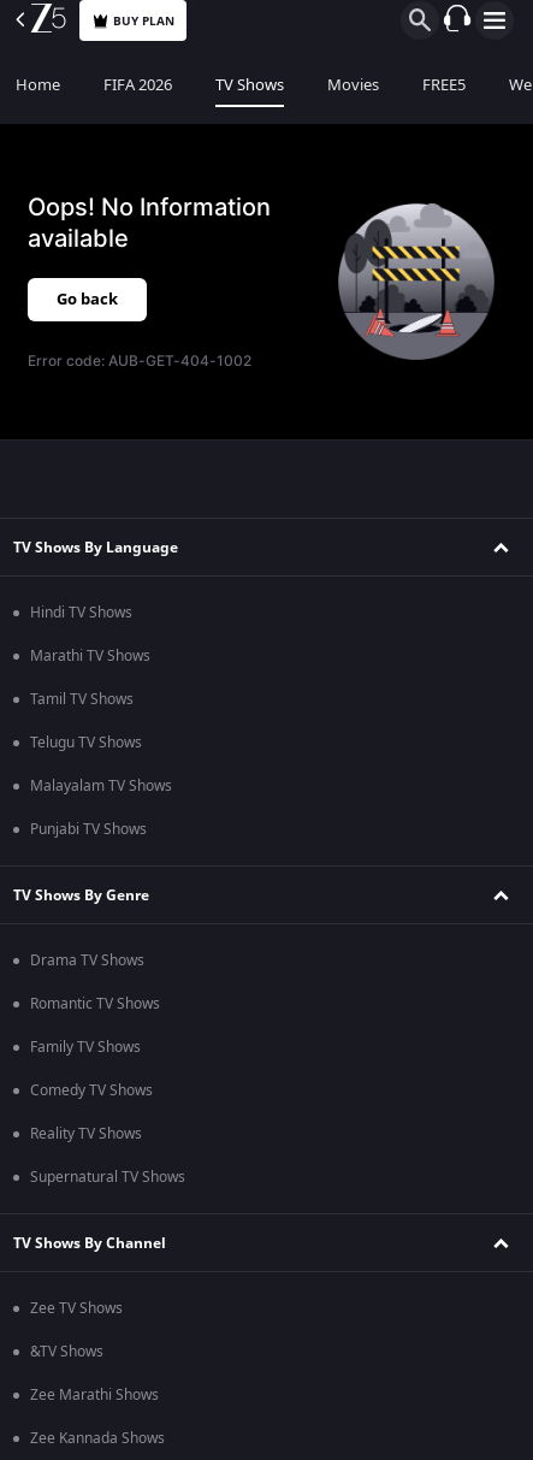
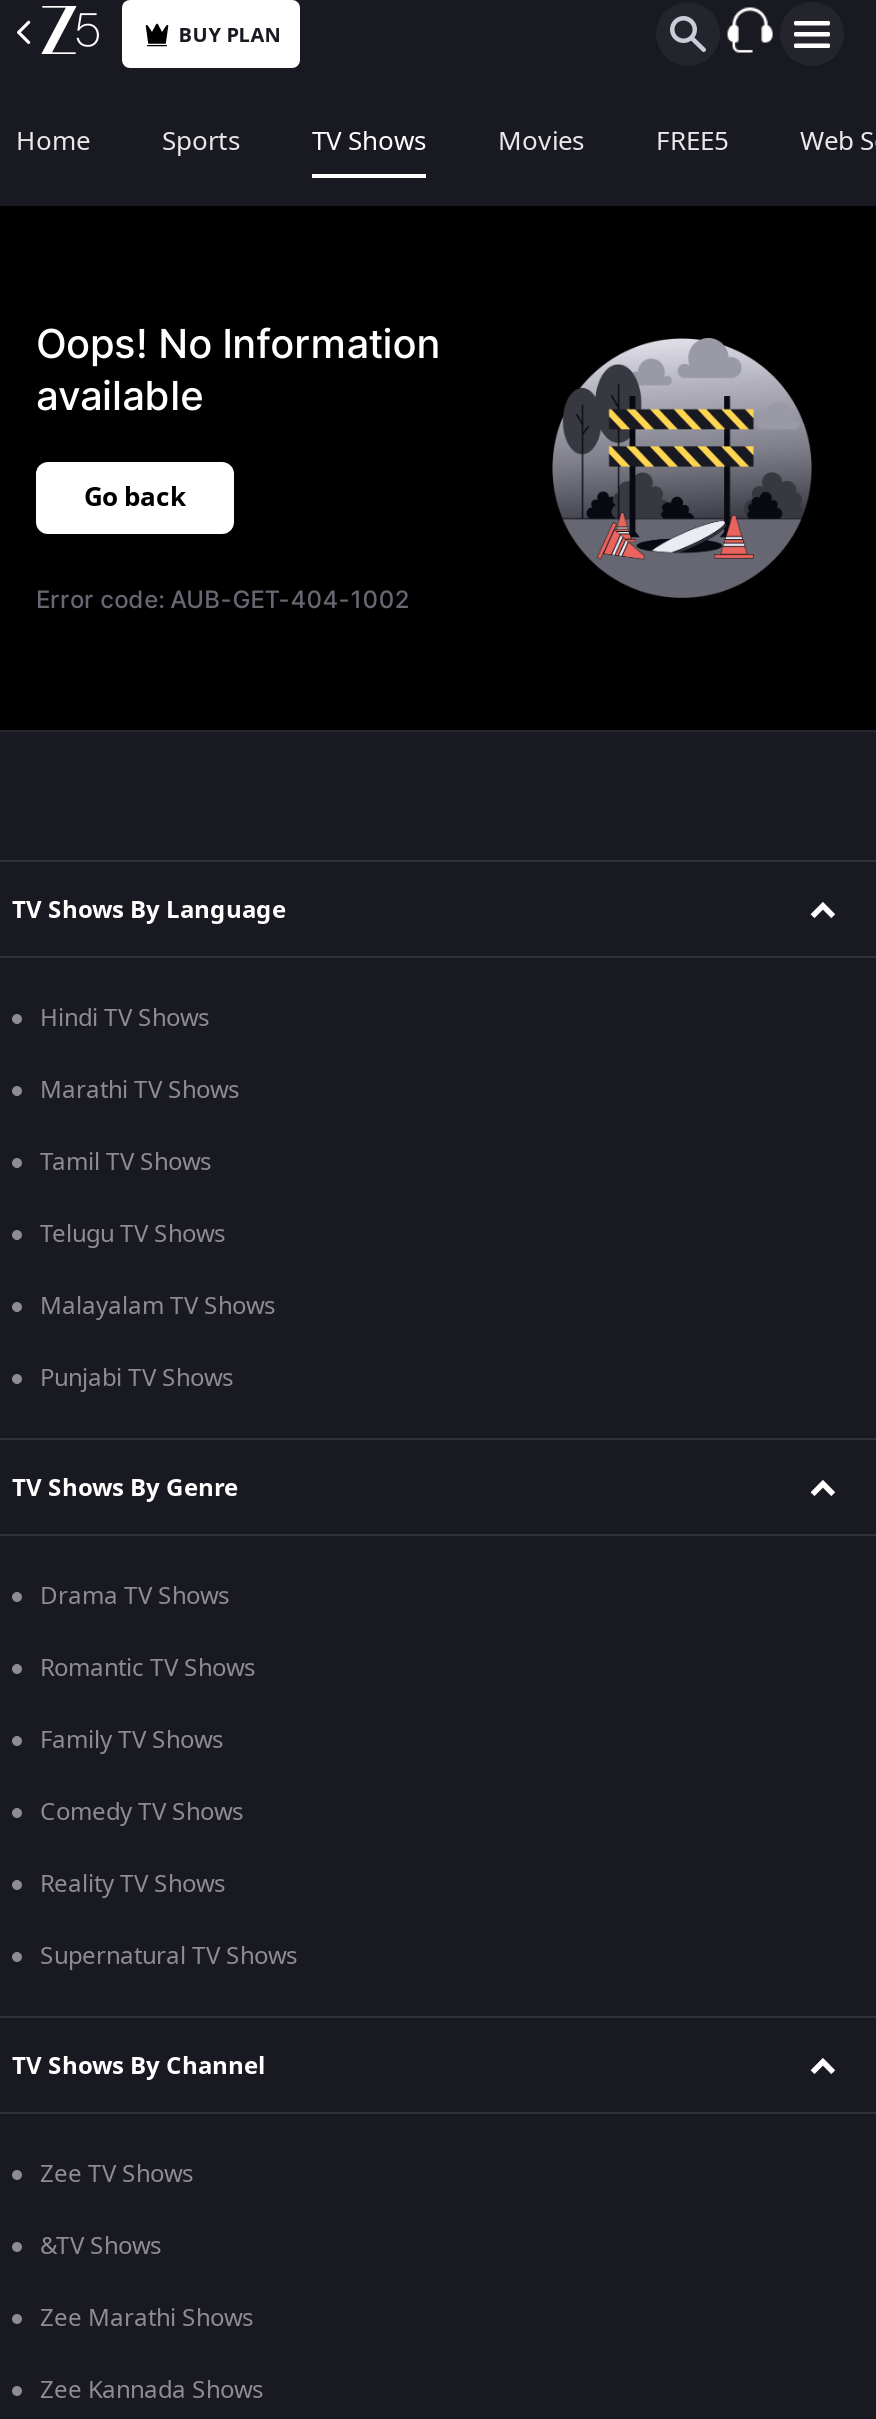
[103,73,172,96] FIFA 2026 -> [162,122,240,160] Sports

